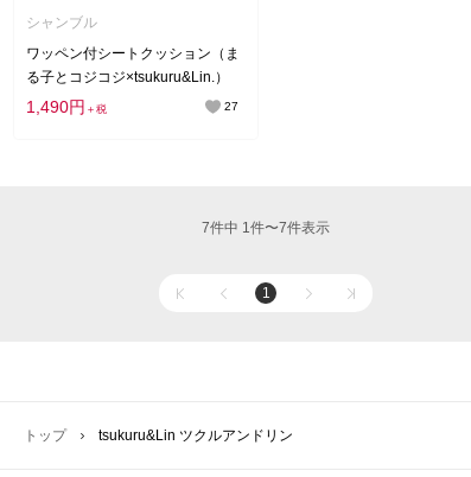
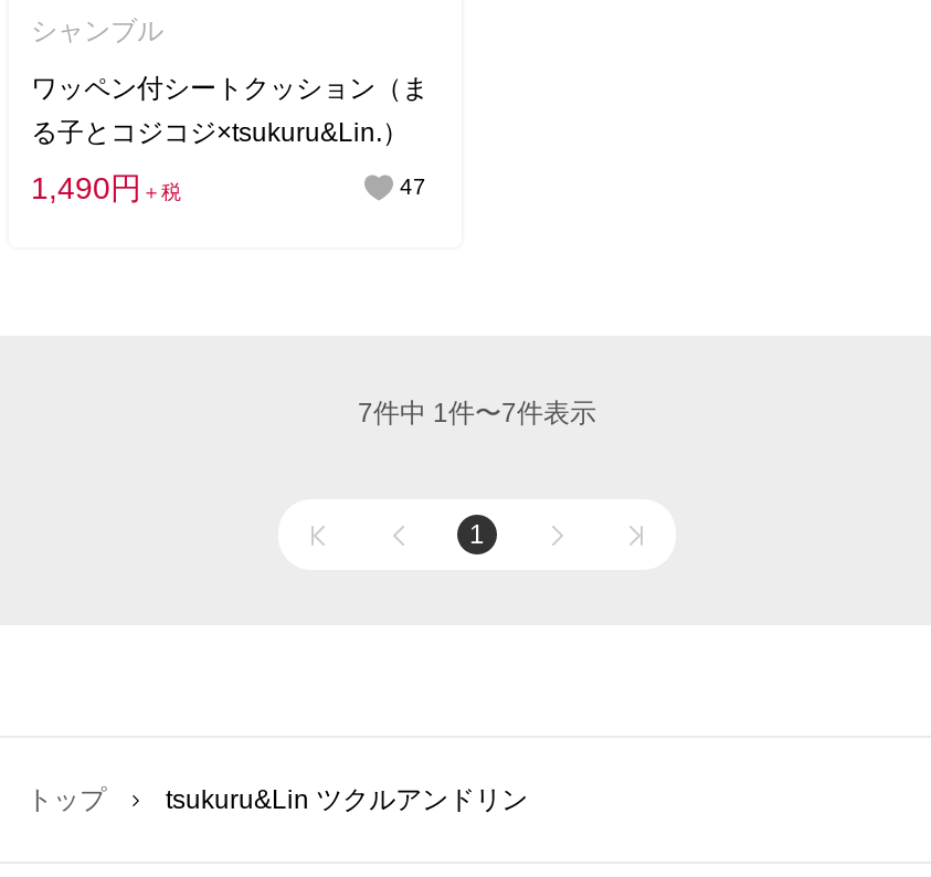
[224,100,238,113] 27 -> [400,175,426,199] 47

